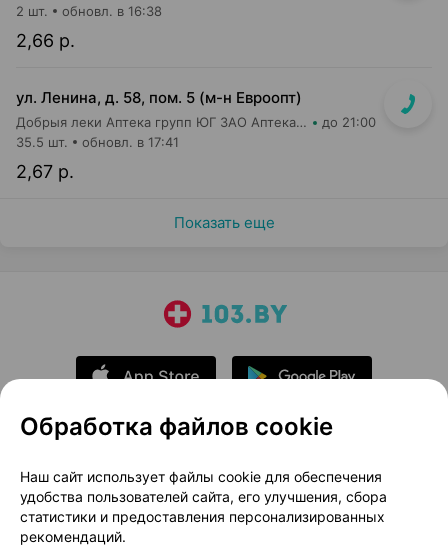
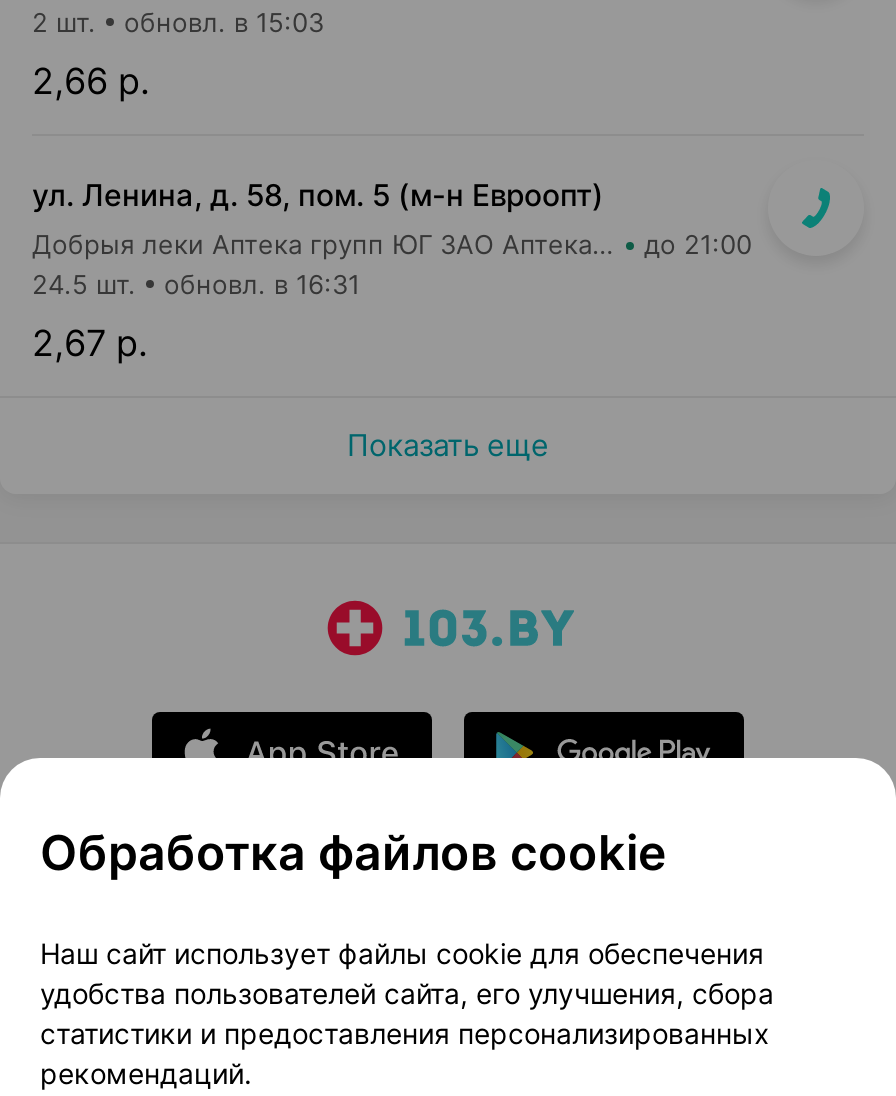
[16,3,162,19] 2 шт. обновл. в 16:38 -> [32,6,324,38] 2 шт. обновл. в 15:03
[16,134,68,150] 35.5 шт. -> [32,268,136,300] 24.5 шт.
[82,134,179,150] обновл. в 17:41 -> [164,268,360,300] обновл. в 16:31

